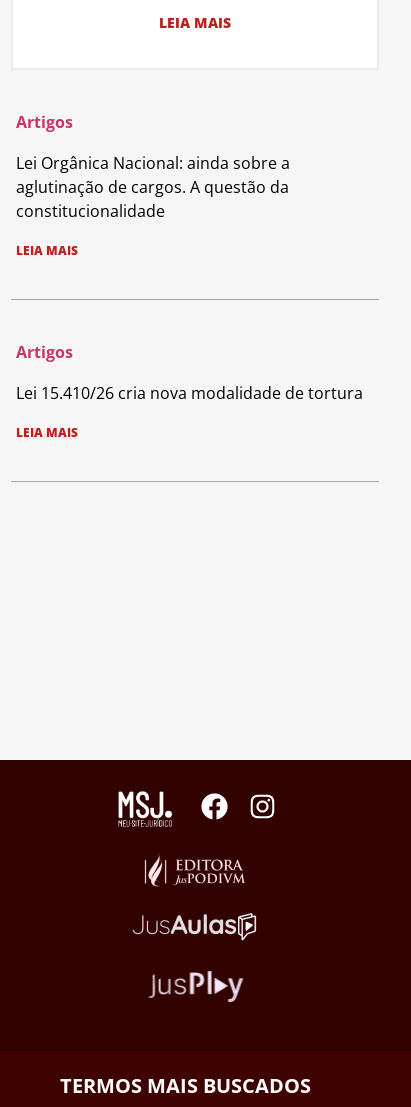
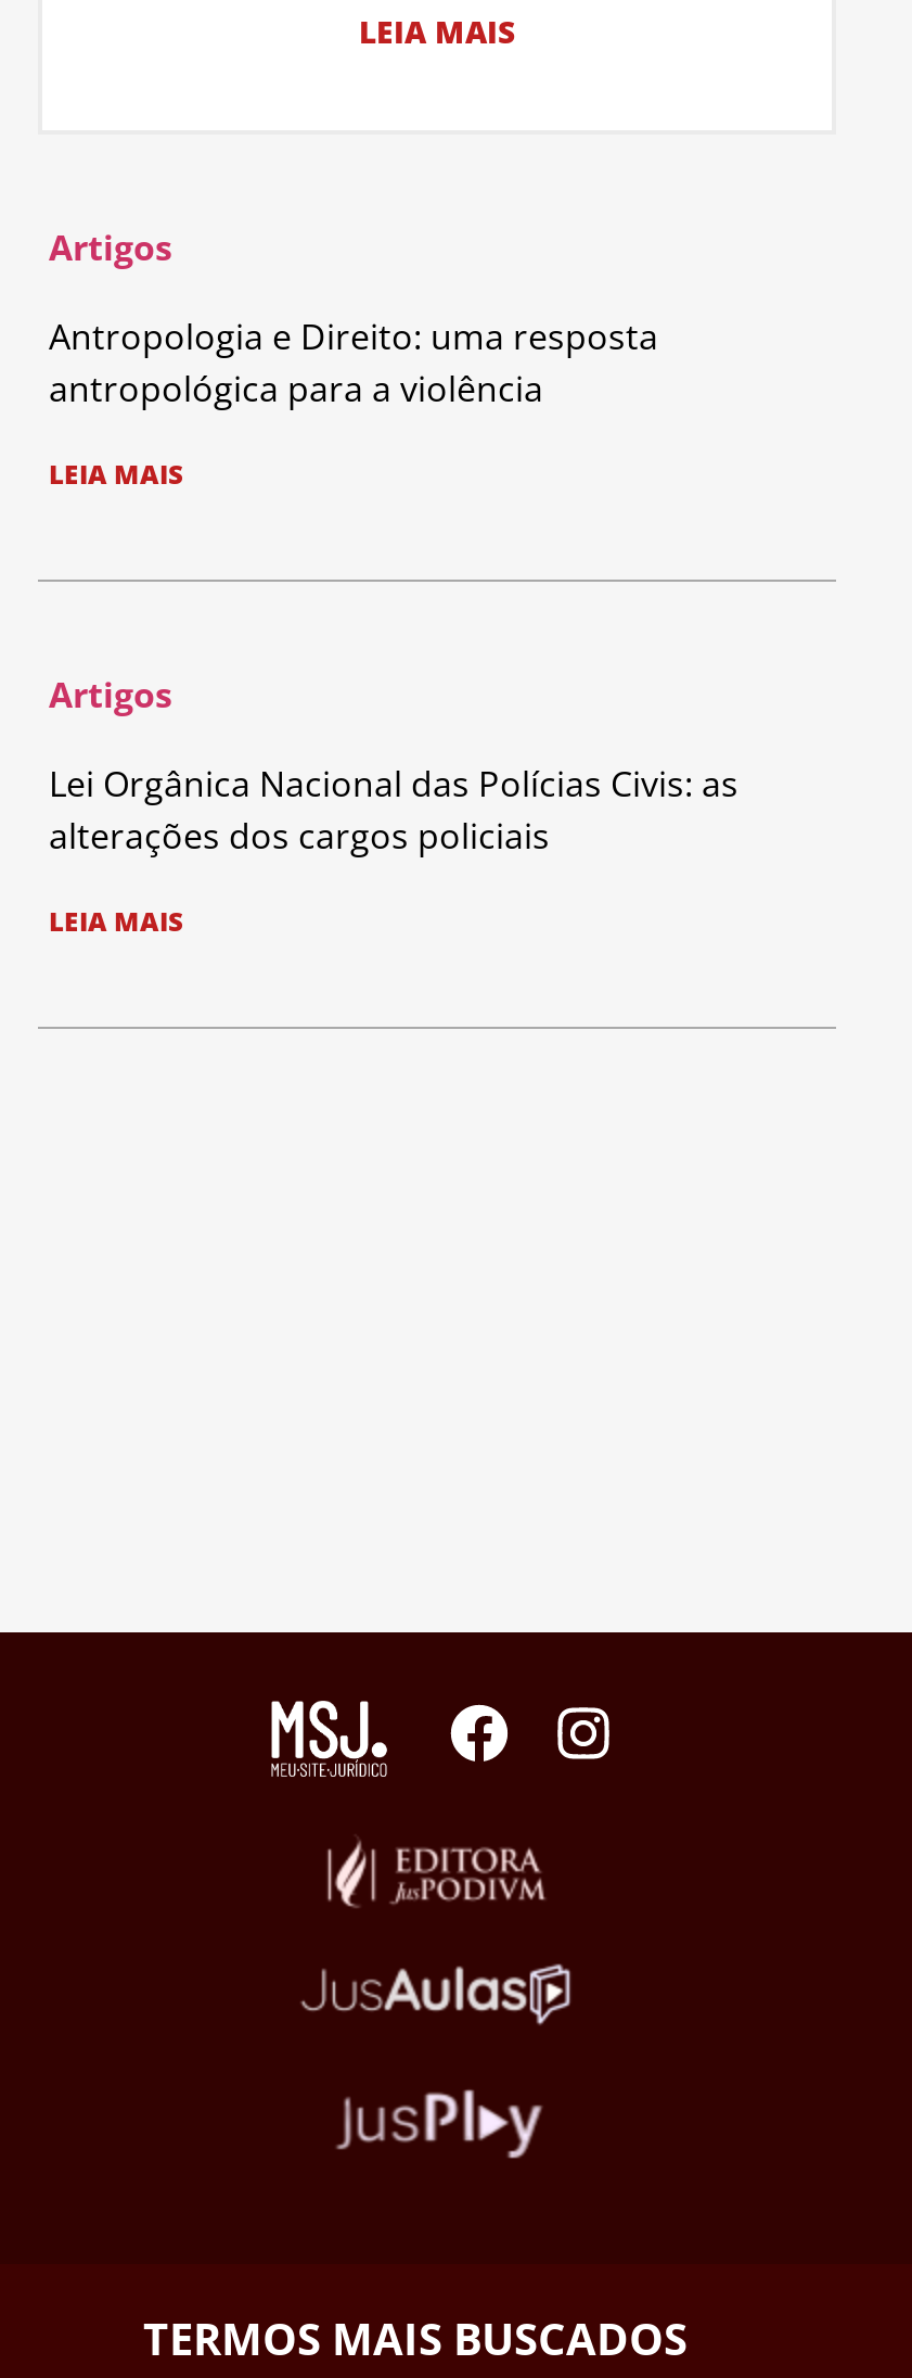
[16,152,290,222] Lei Orgânica Nacional: ainda sobre a | aglutinação de cargos. A questão da | constitucionalidade -> [49,313,658,413] Antropologia e Direito: uma resposta | antropológica para a violência
moved [16,242,78,363] -> [49,456,183,719]: LEIA MAIS | Artigos
[16,382,363,404] Lei 15.410/26 cria nova modalidade de tortura -> [49,760,738,860] Lei Orgânica Nacional das Polícias Civis: as | alterações dos cargos policiais

